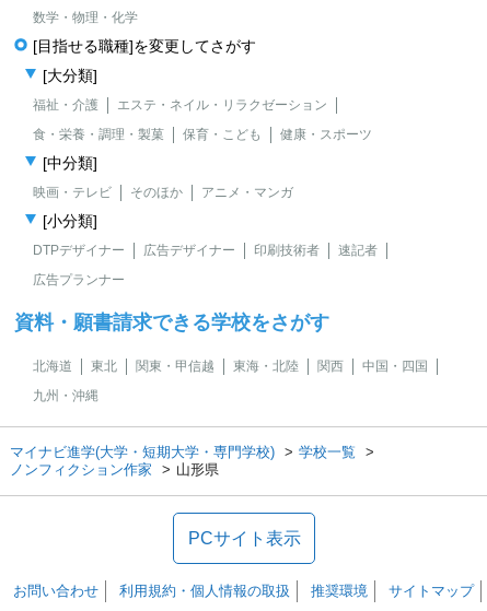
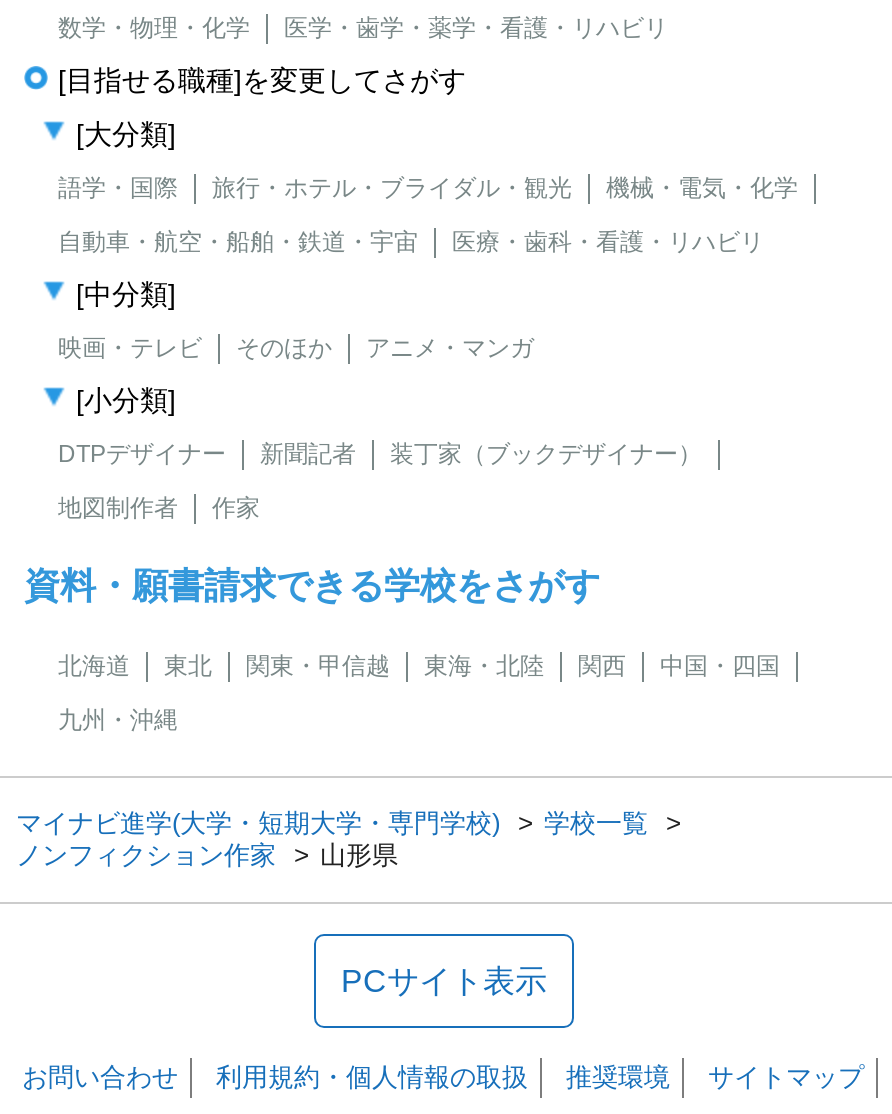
none -> [284,13,668,41] 医学・歯学・薬学・看護・リハビリ
[33,97,327,112] 福祉・介護 | エステ・ネイル・リラクゼーション -> [58,173,798,201] 語学・国際 | 旅行・ホテル・ブライダル・観光 | 機械・電気・化学
[33,126,372,142] 食・栄養・調理・製菓 | 保育・こども | 健康・スポーツ -> [58,227,764,255] 自動車・航空・船舶・鉄道・宇宙 | 医療・歯科・看護・リハビリ
[143,242,378,258] 広告デザイナー | 印刷技術者 | 速記者 -> [260,439,702,467] 新聞記者 | 装丁家（ブックデザイナー）
[33,272,125,287] 広告プランナー -> [58,493,260,521] 地図制作者 | 作家

